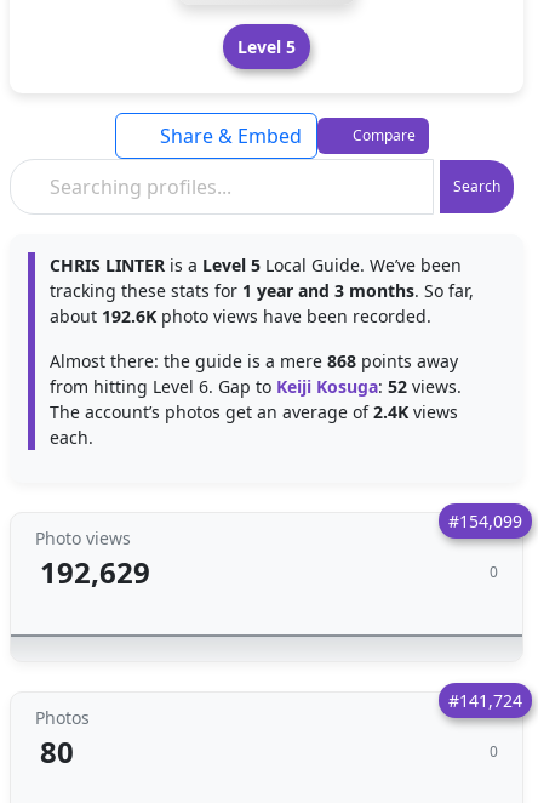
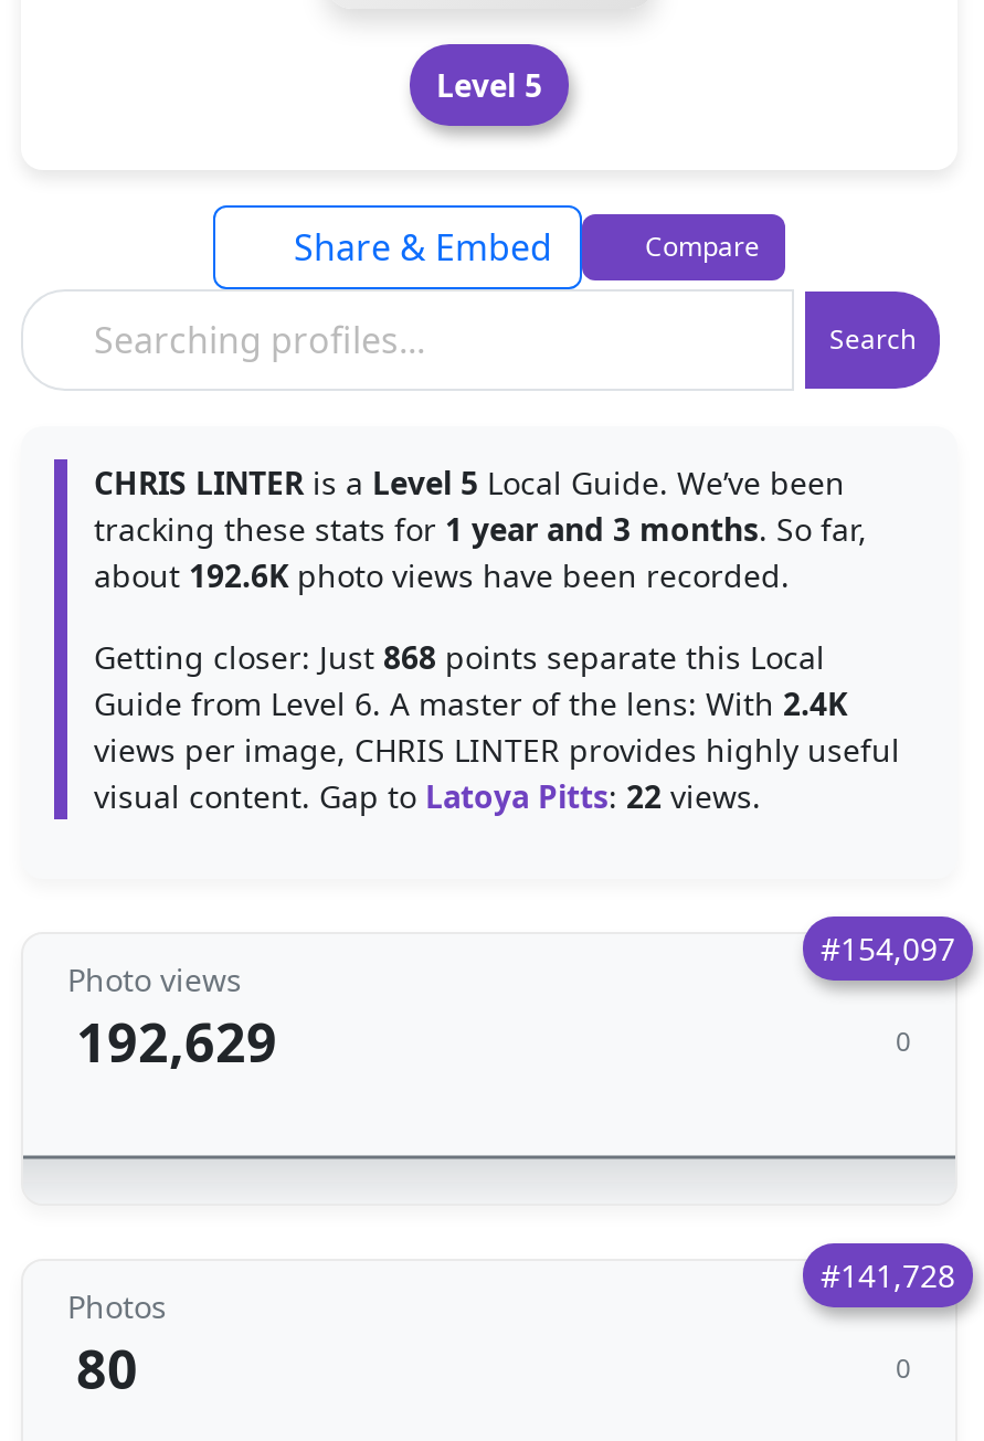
[50,349,462,449] Almost there: the guide is a mere 868 points away | from hitting Level 6. Gap to Keiji Kosuga: 52 views. | The account’s photos get an average of 2.4K views | each. -> [94,636,900,817] Getting closer: Just 868 points separate this Local | Guide from Level 6. A master of the lens: With 2.4K | views per image, CHRIS LINTER provides highly useful | visual content. Gap to Latoya Pitts: 22 views.
[448,509,522,533] #154,099 -> [821,928,955,970] #154,097
[448,689,522,712] #141,724 -> [821,1254,955,1296] #141,728

